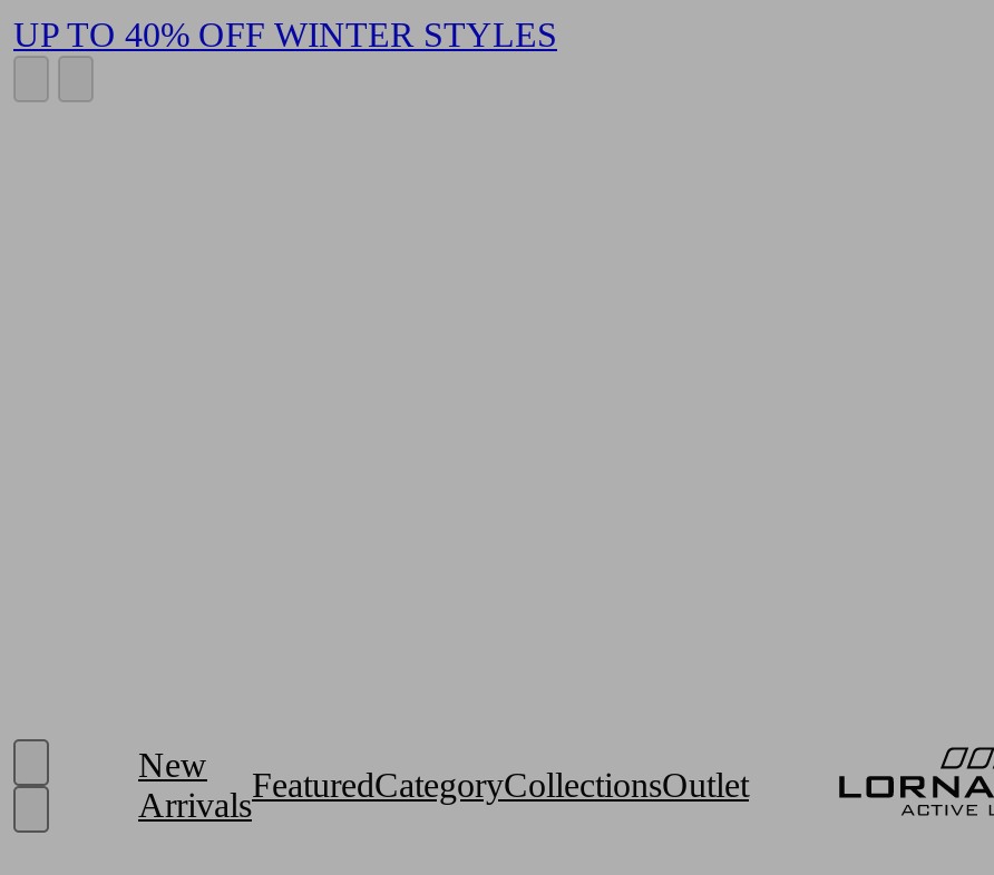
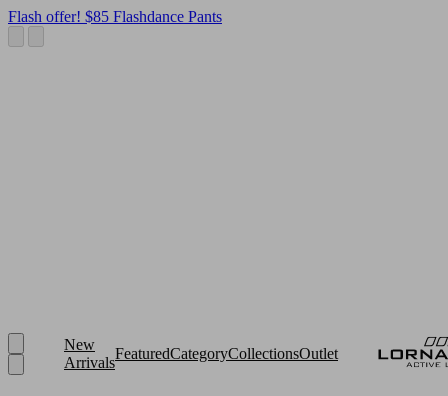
[13,16,557,53] UP TO 40% OFF WINTER STYLES -> [8,8,222,25] Flash offer! $85 Flashdance Pants

